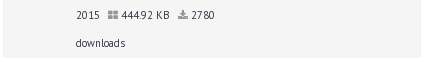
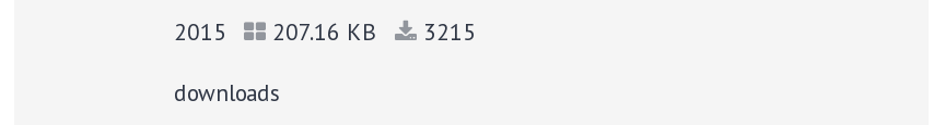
[118,7,173,21] 444.92 KB -> [266,15,384,46] 207.16 KB
[188,7,215,21] 2780 -> [417,15,476,46] 3215

